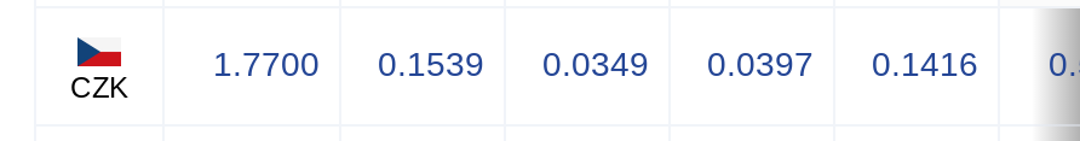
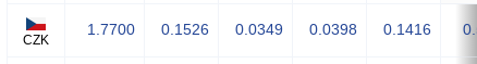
[378,45,484,84] 0.1539 -> [161,21,209,38] 0.1526
[707,45,814,84] 0.0397 -> [309,21,357,38] 0.0398

